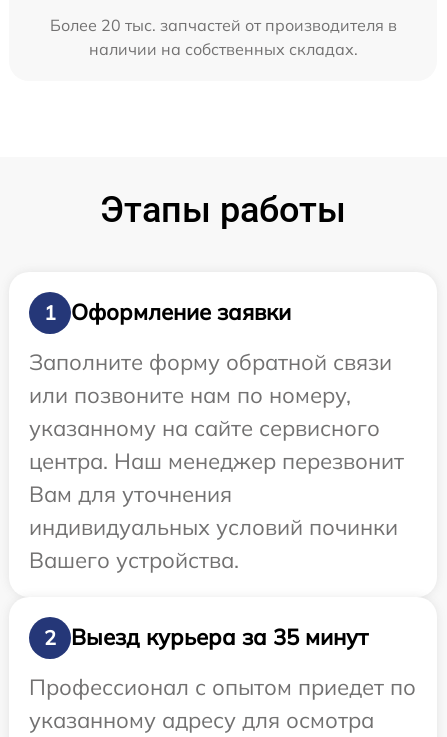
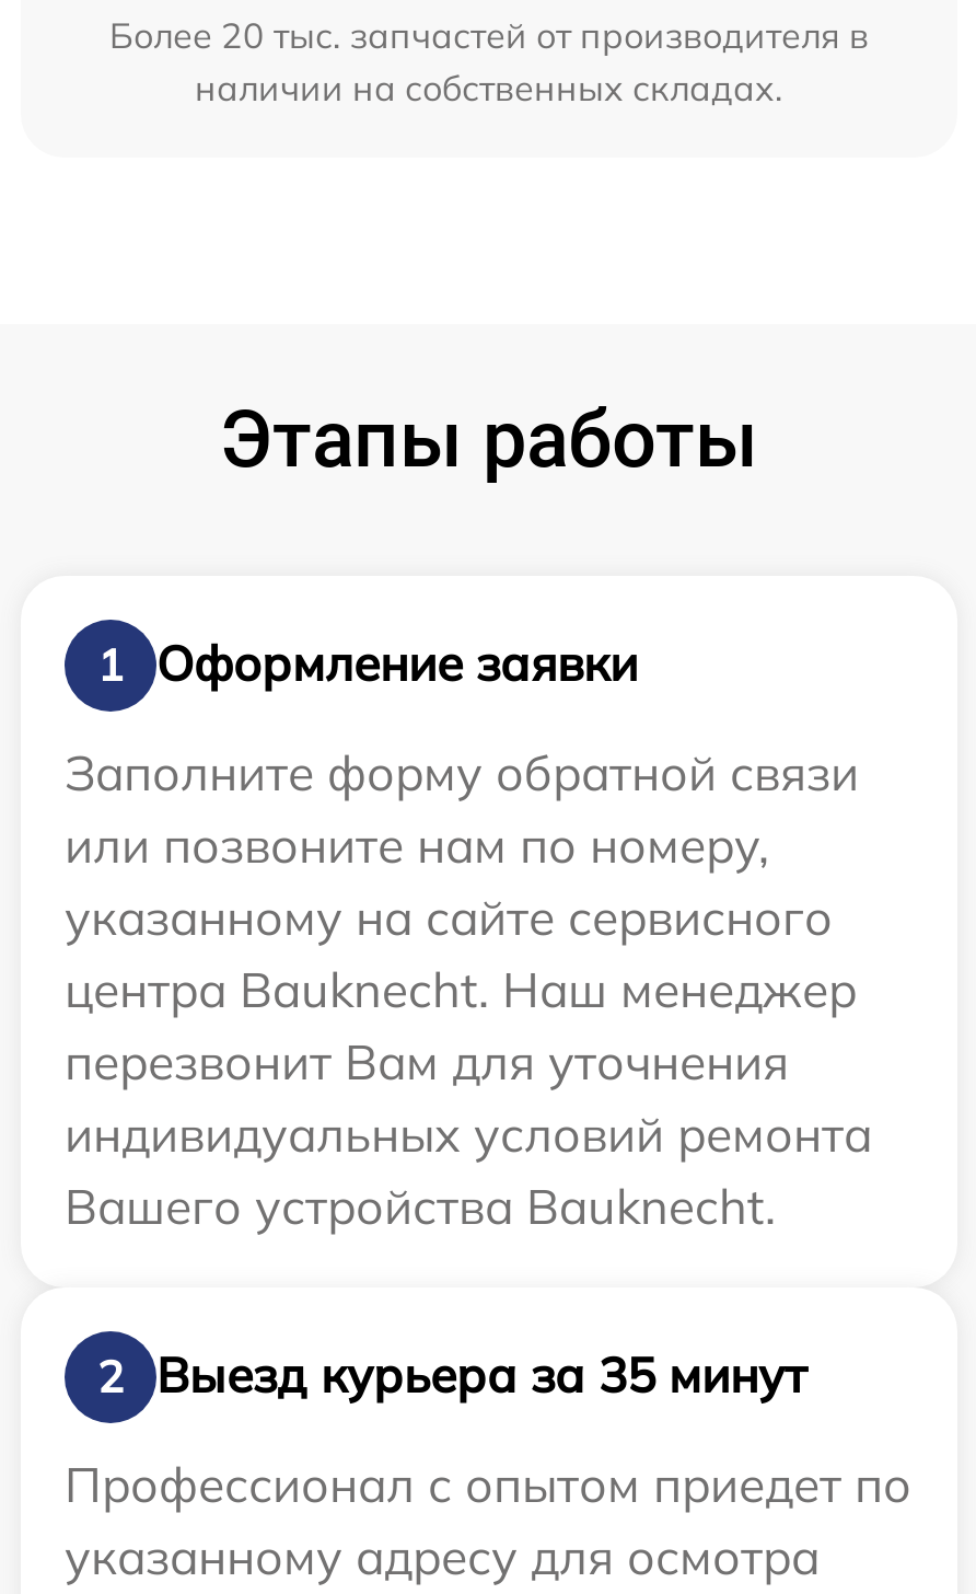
[29,447,404,574] центра. Наш менеджер перезвонит | Вам для уточнения | индивидуальных условий починки | Вашего устройства. -> [65,958,872,1236] центра Bauknecht. Наш менеджер | перезвонит Вам для уточнения | индивидуальных условий ремонта | Вашего устройства Bauknecht.

